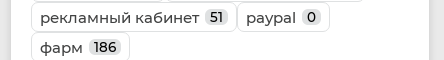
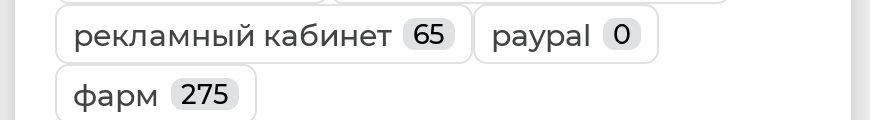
[40,8,316,27] рекламный кабинет 51 paypal 0 -> [73,16,631,54] рекламный кабинет 65 paypal 0
[40,38,116,57] фарм 186 -> [73,76,229,114] фарм 275

